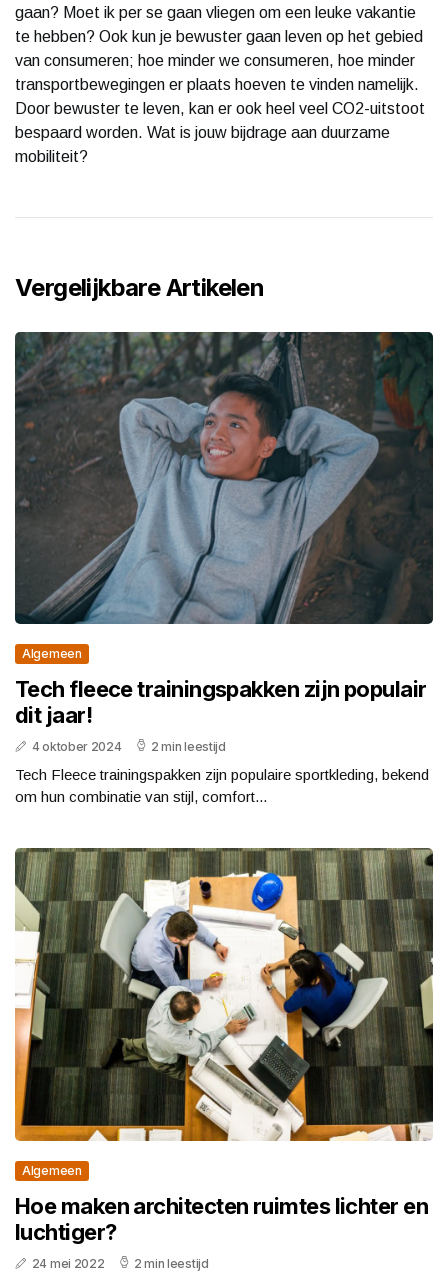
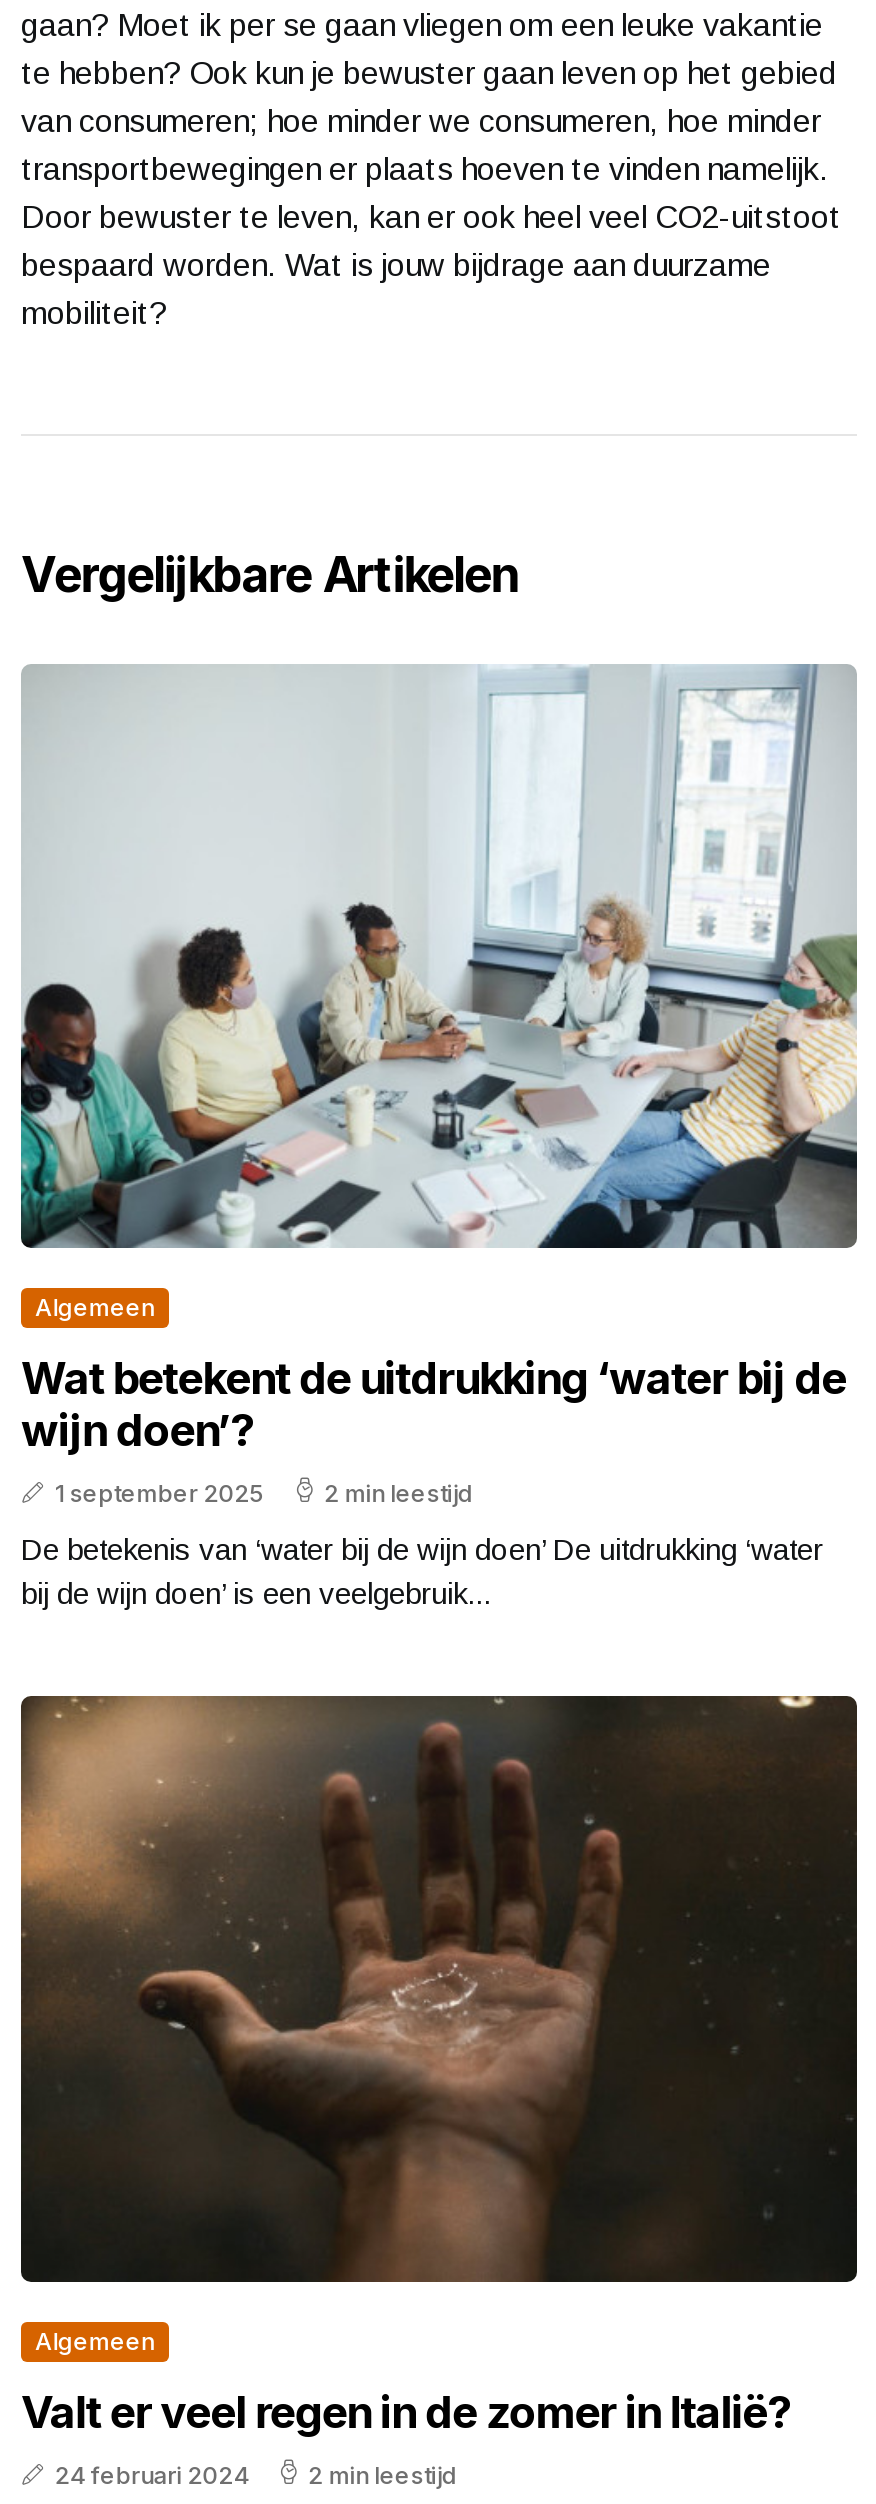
[14,331,434,625] [image] -> [19,664,859,1250] [image]
[15,676,426,754] Tech fleece trainingspakken zijn populair | dit jaar! | 4 oktober 2024 -> [21,1353,846,1509] Wat betekent de uitdrukking ‘water bij de | wijn doen’? | 1 september 2025
[15,766,429,805] Tech Fleece trainingspakken zijn populaire sportkleding, bekend | om hun combinatie van stijl, comfort... -> [21,1533,823,1611] De betekenis van ‘water bij de wijn doen’ De uitdrukking ‘water | bij de wijn doen’ is een veelgebruik...
[14,847,434,1142] [image] -> [19,1694,859,2284] [image]
[15,1193,428,1271] Hoe maken architecten ruimtes lichter en | luchtiger? | 24 mei 2022 -> [21,2386,790,2490] Valt er veel regen in de zomer in Italië? | 24 februari 2024

